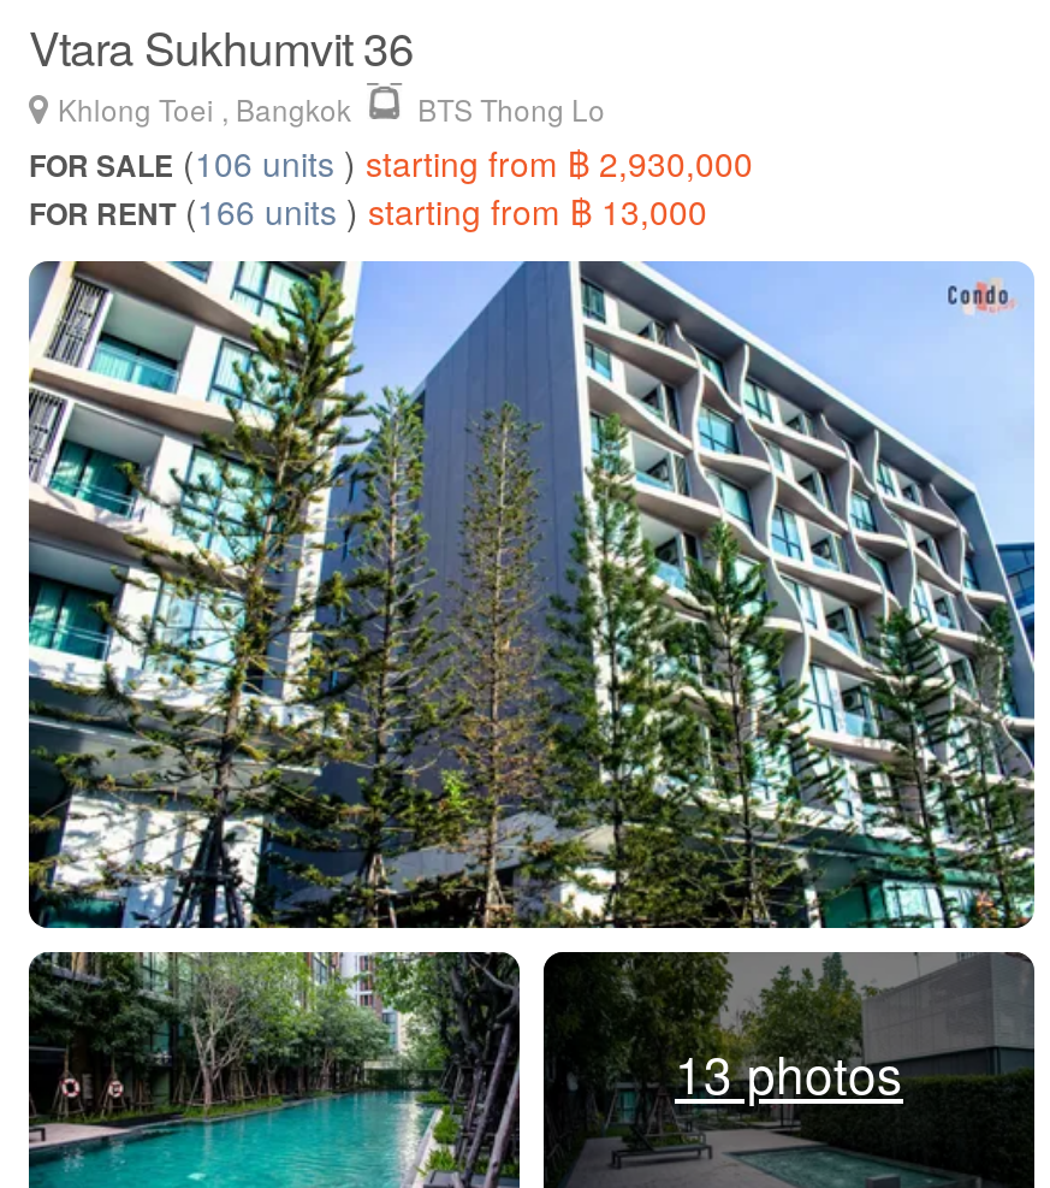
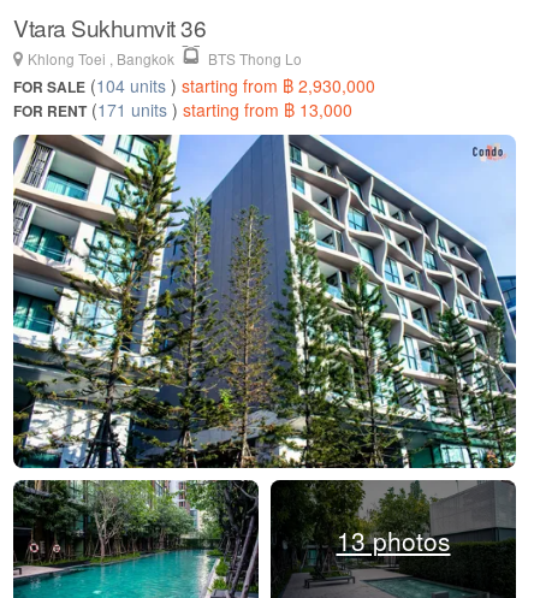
[29,138,753,187] FOR SALE (106 units) starting from ฿ 2,930,000 -> [13,73,375,97] FOR SALE (104 units) starting from ฿ 2,930,000
[29,187,707,235] FOR RENT (166 units) starting from ฿ 13,000 -> [13,97,352,122] FOR RENT (171 units) starting from ฿ 13,000

